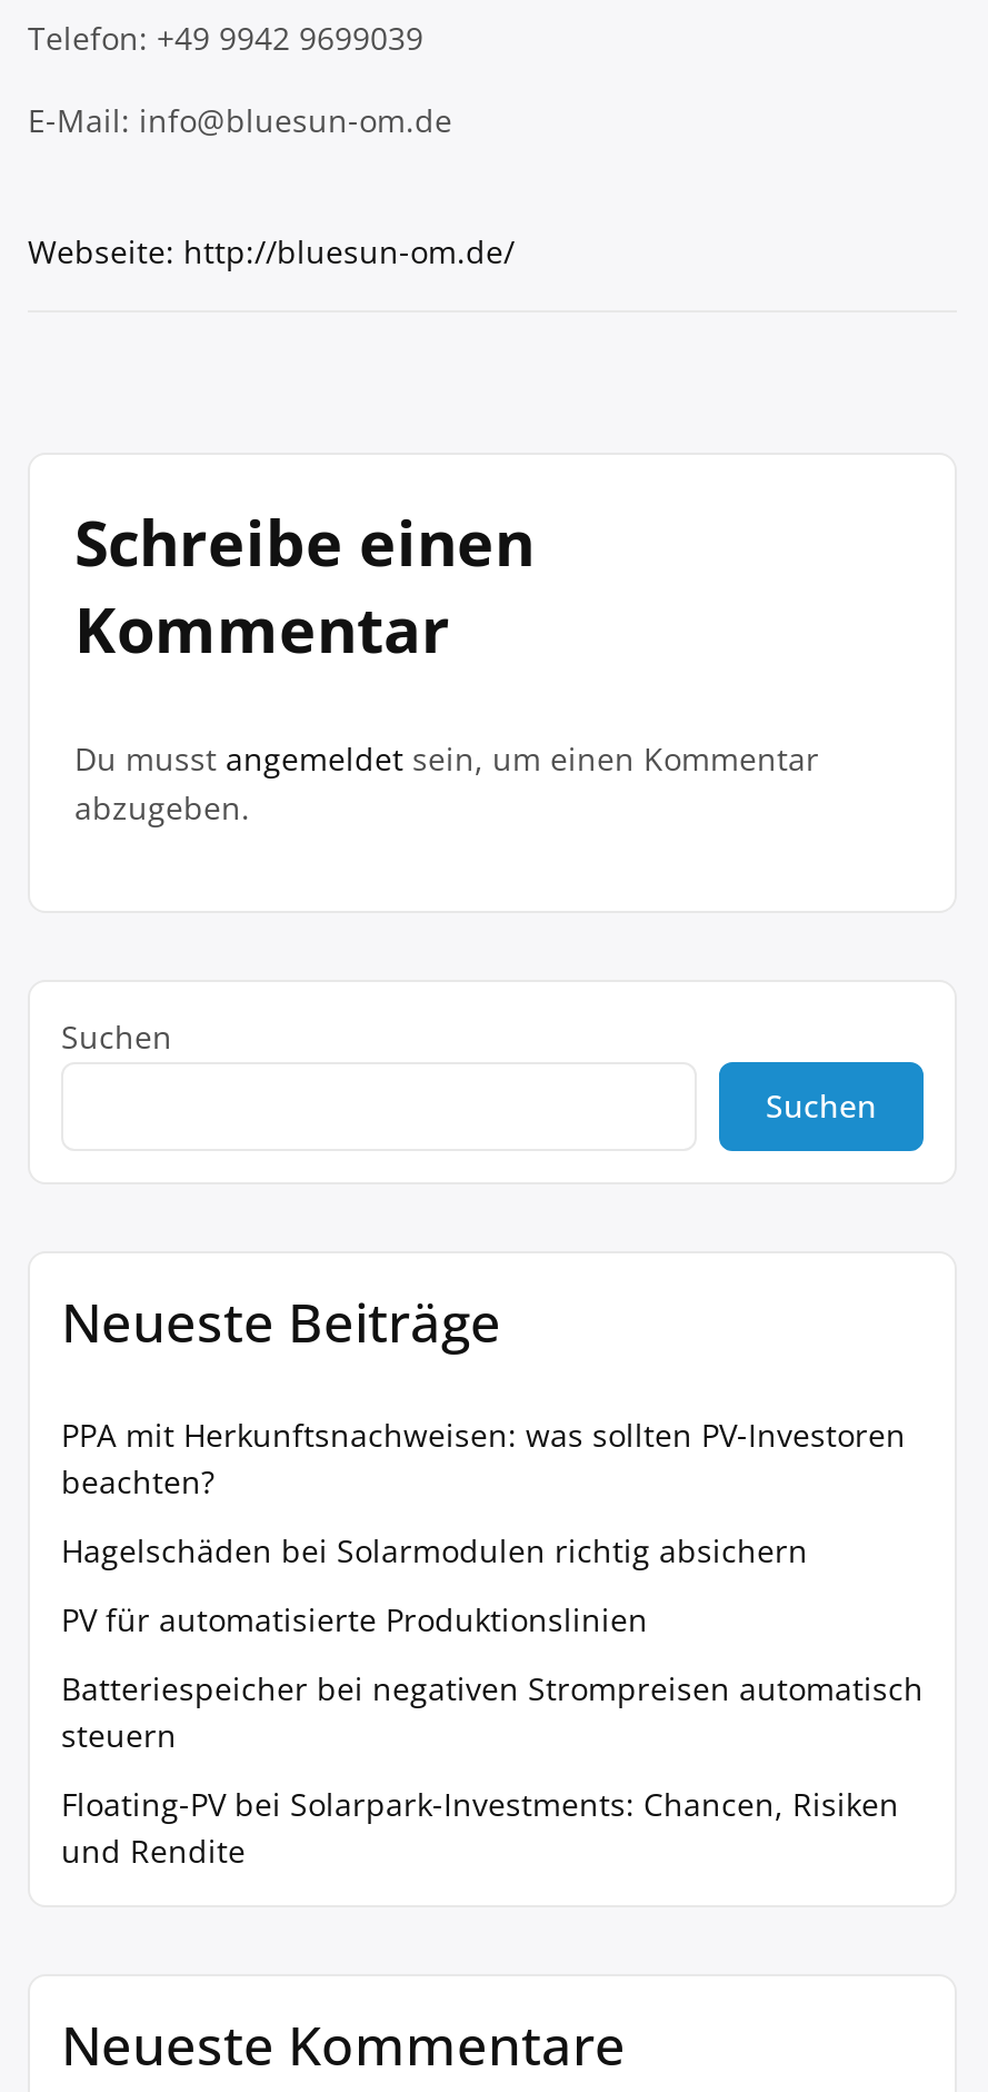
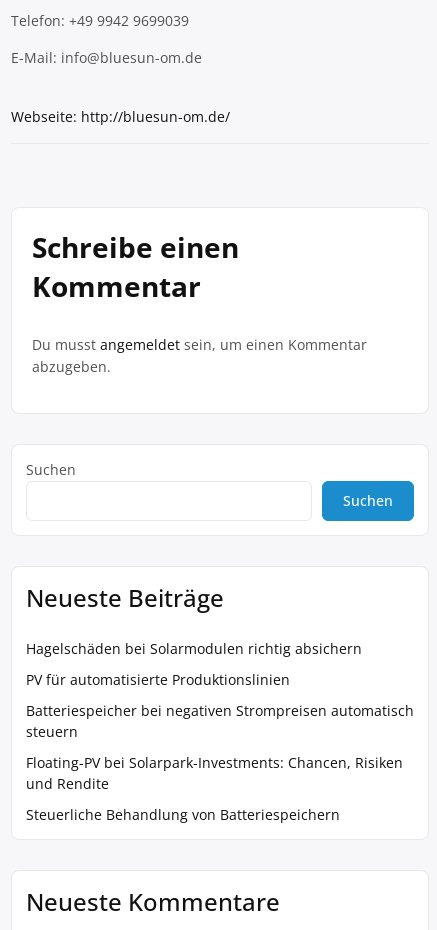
[61,1414,906,1503] PPA mit Herkunftsnachweisen: was sollten PV-Investoren | beachten? -> none
moved [61,1529,924,1872] -> [26,639,414,793]: Hagelschäden bei Solarmodulen richtig absichern | PV für automatisierte Produktionslinien | Batteriespeicher bei negativen Strompreisen automatisch | steuern | Floating-PV bei Solarpark-Investments: Chancen, Risiken | und Rendite
none -> [26,805,340,824] Steuerliche Behandlung von Batteriespeichern

